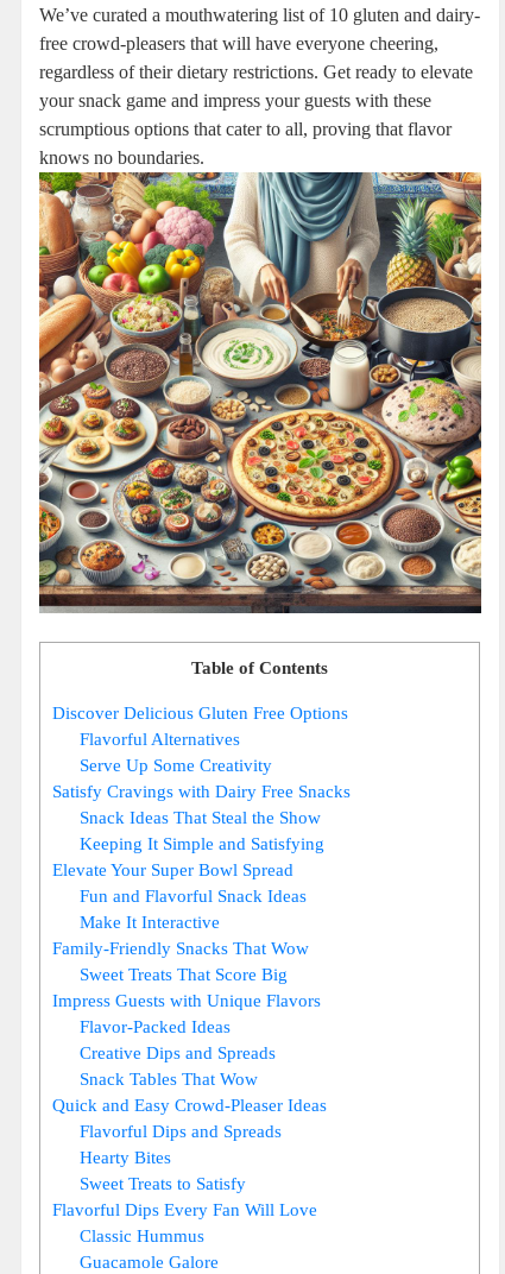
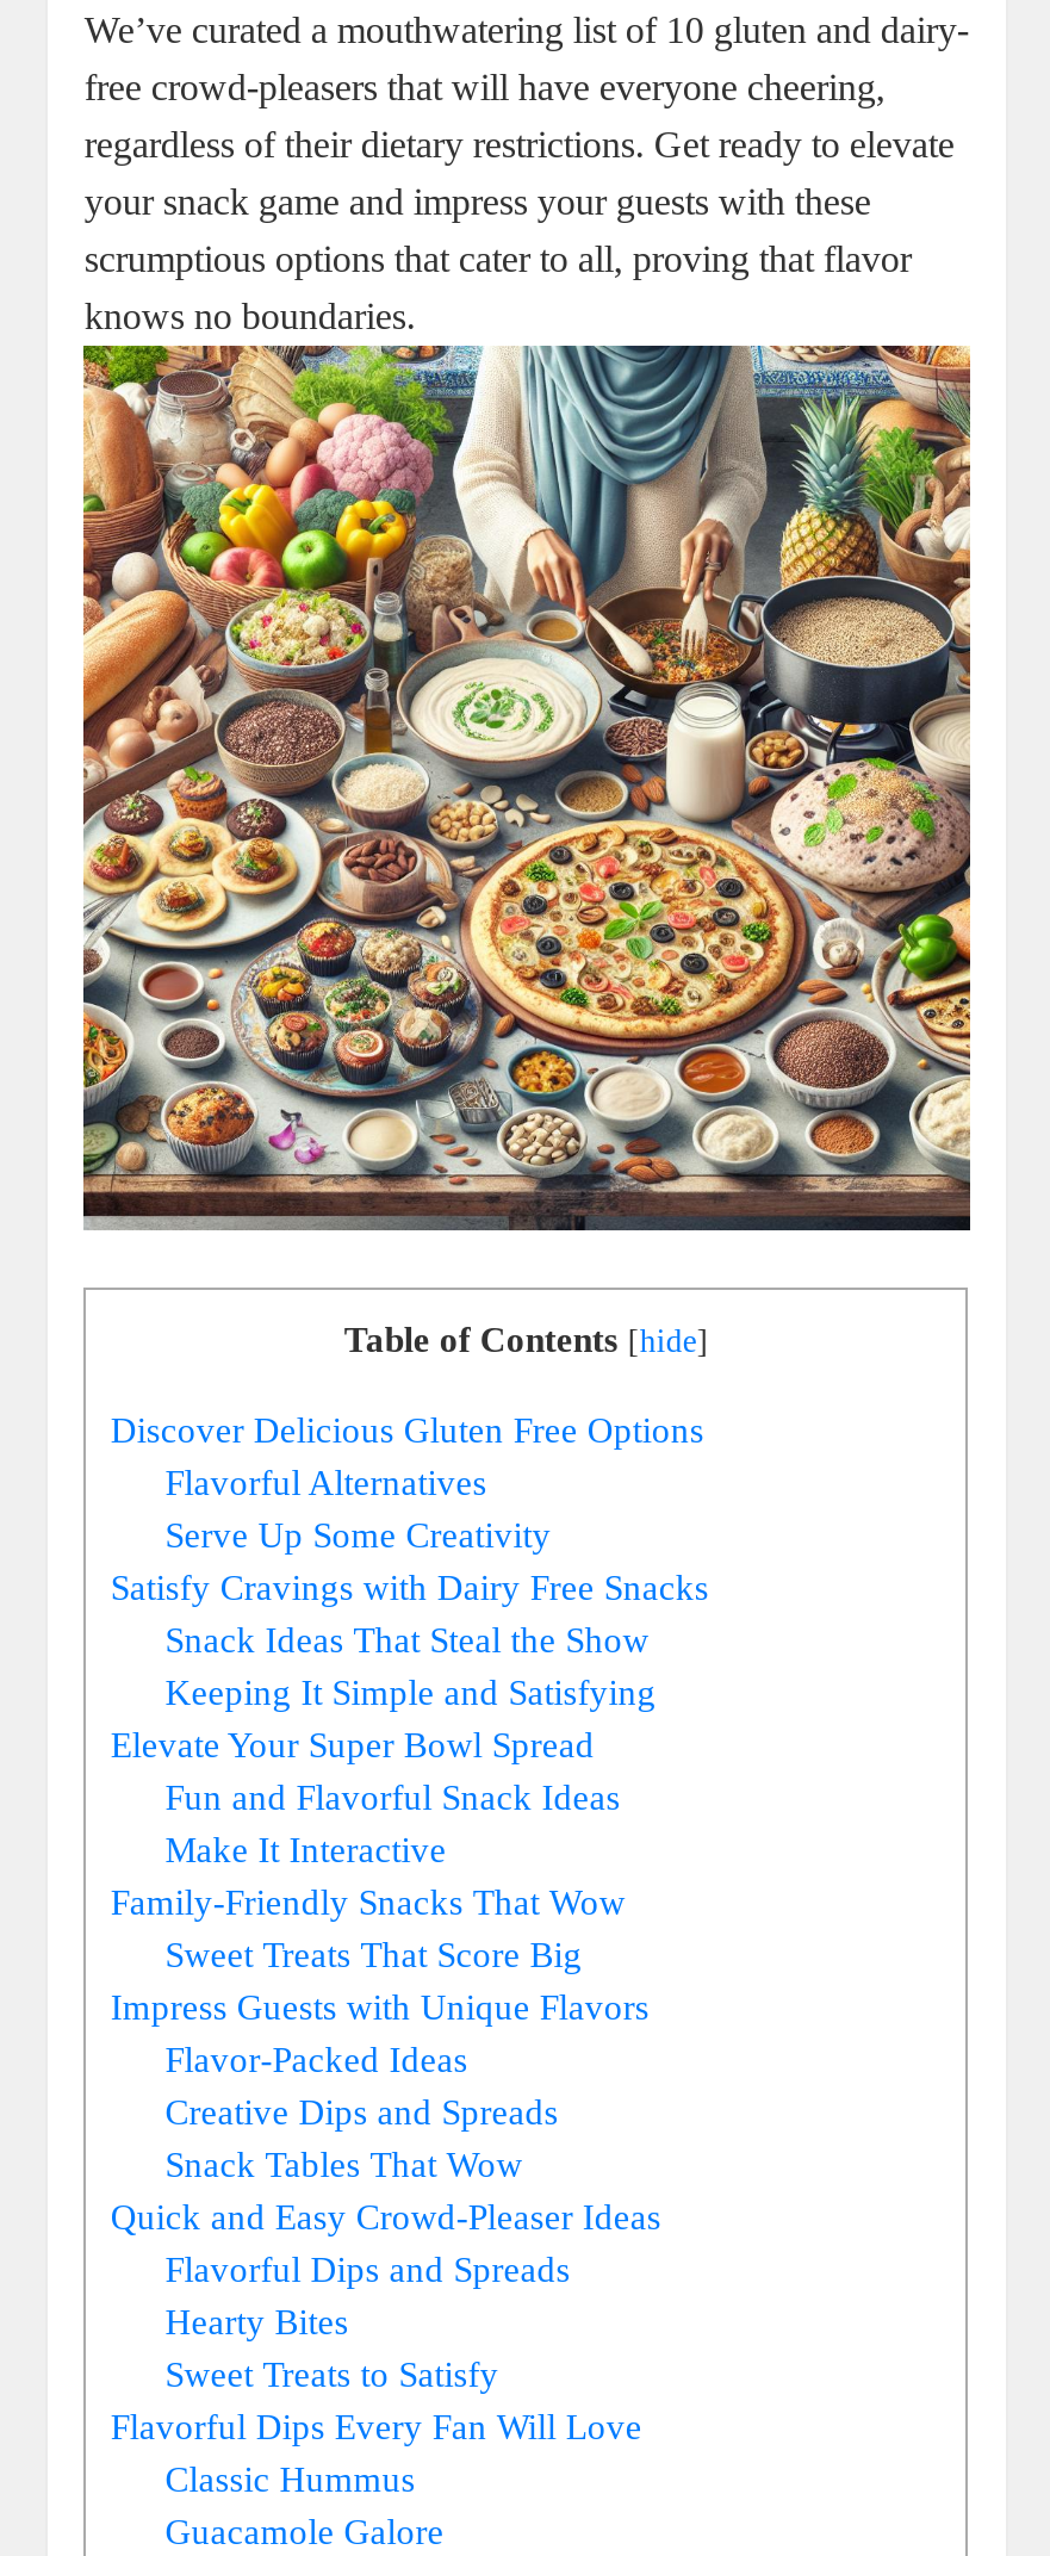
[192,658,328,678] Table of Contents -> [344,1319,709,1360] Table of Contents [hide]

